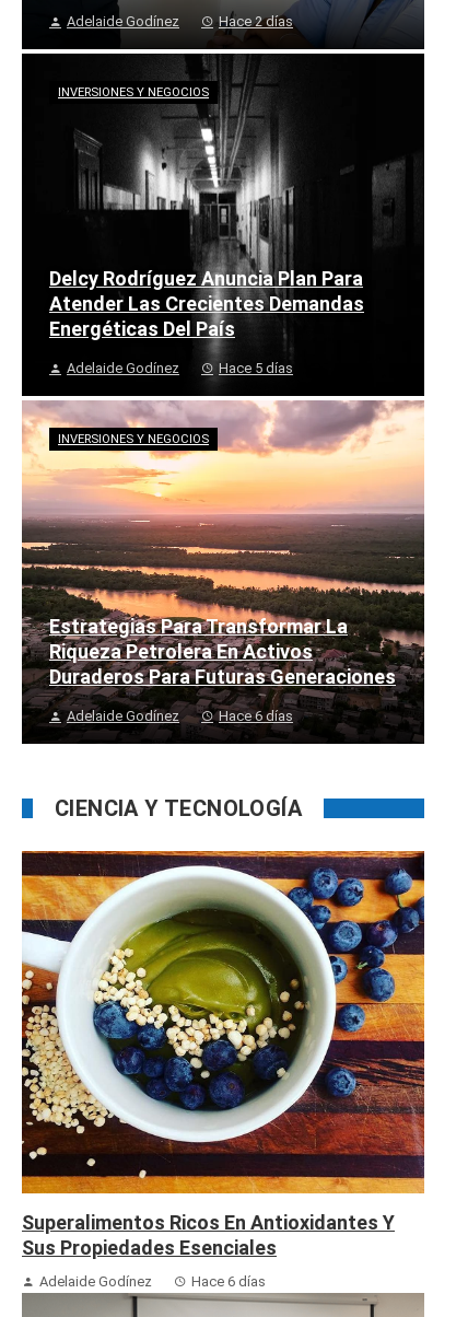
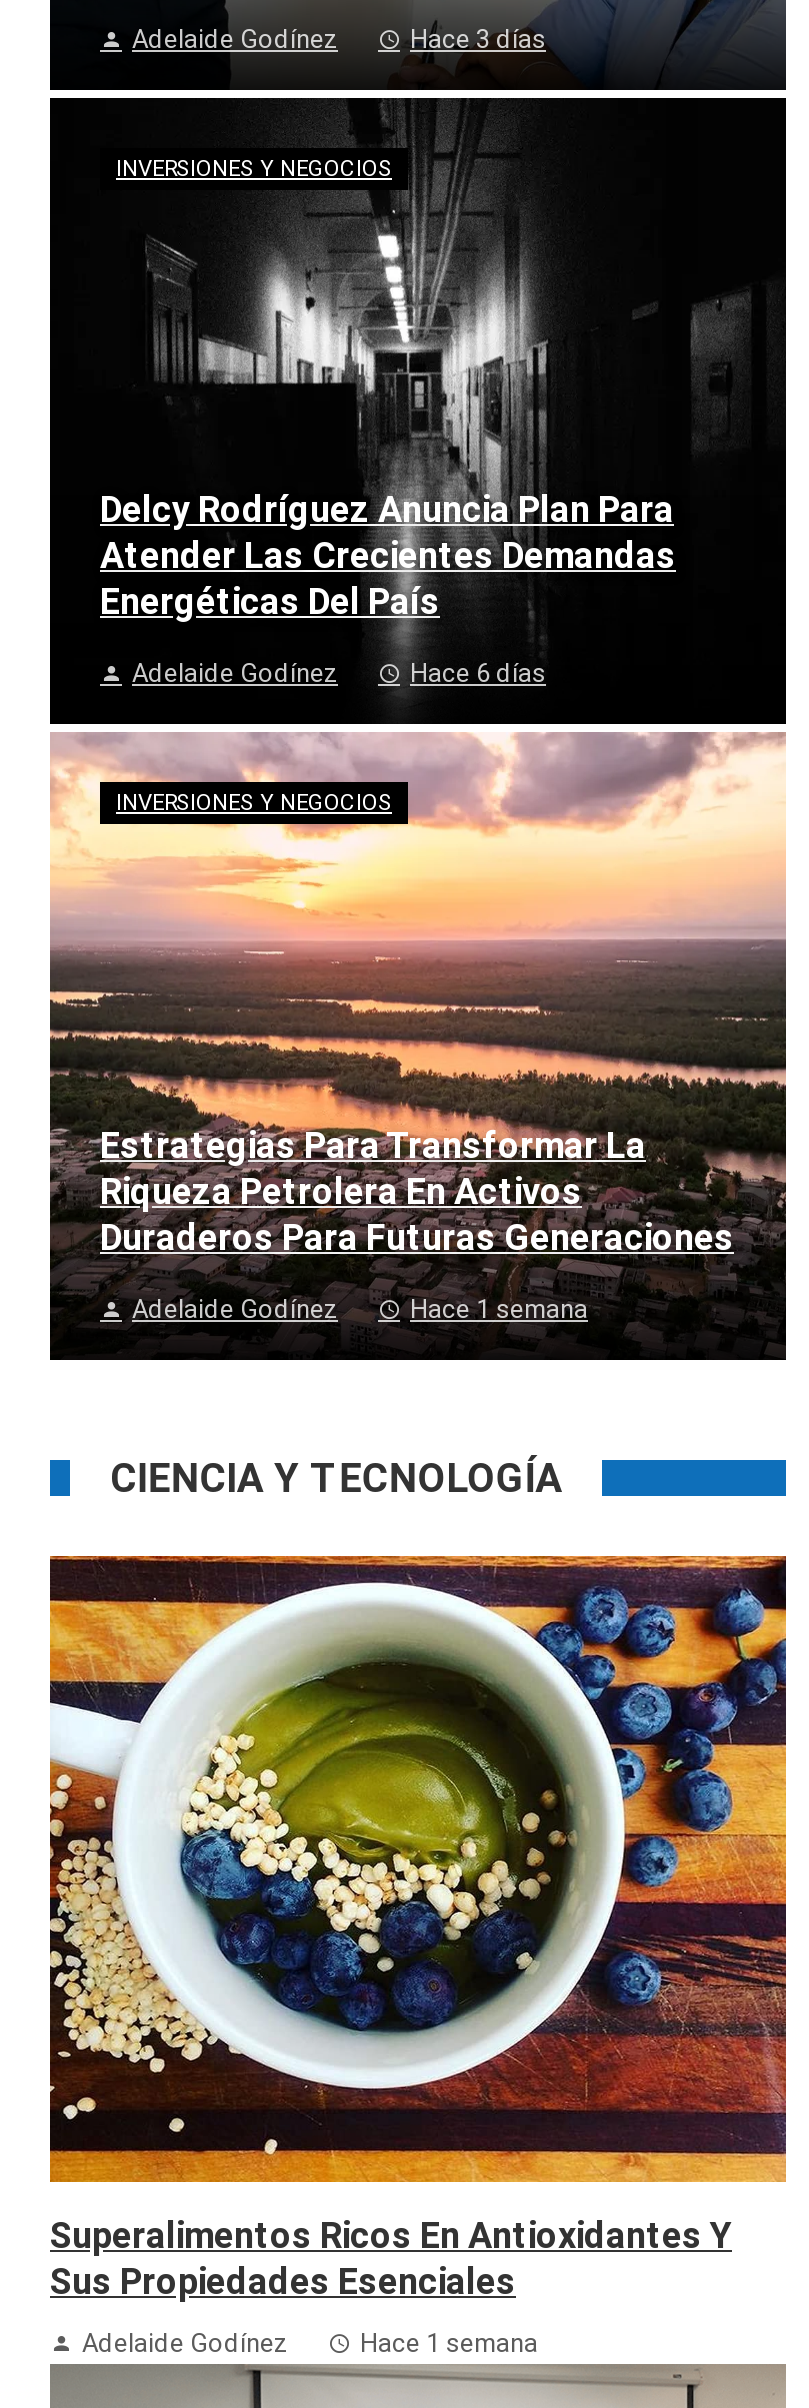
[219,13,293,29] Hace 2 días -> [410,23,546,53] Hace 3 días
[219,360,293,376] Hace 5 días -> [410,658,546,688] Hace 6 días
[219,707,293,724] Hace 6 días -> [410,1293,588,1323] Hace 1 semana
[191,1274,266,1290] Hace 6 días -> [360,2329,538,2359] Hace 1 semana

